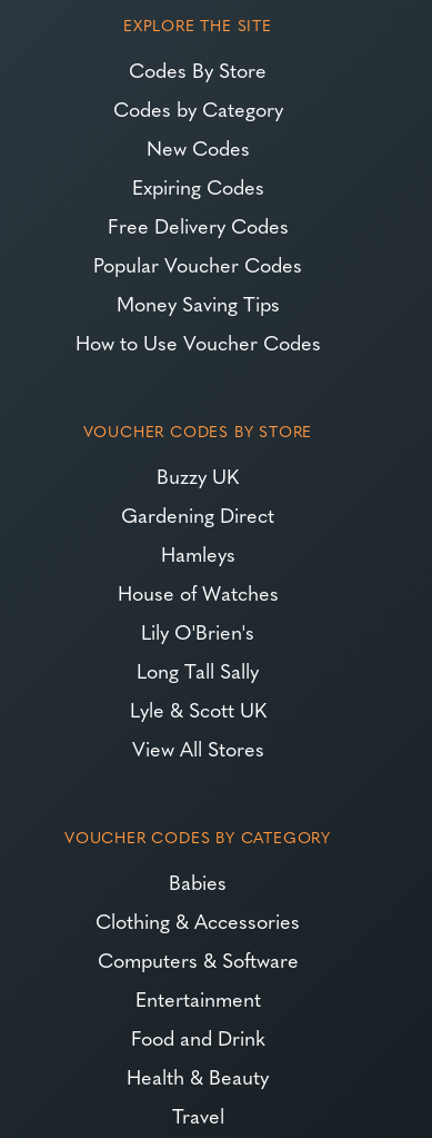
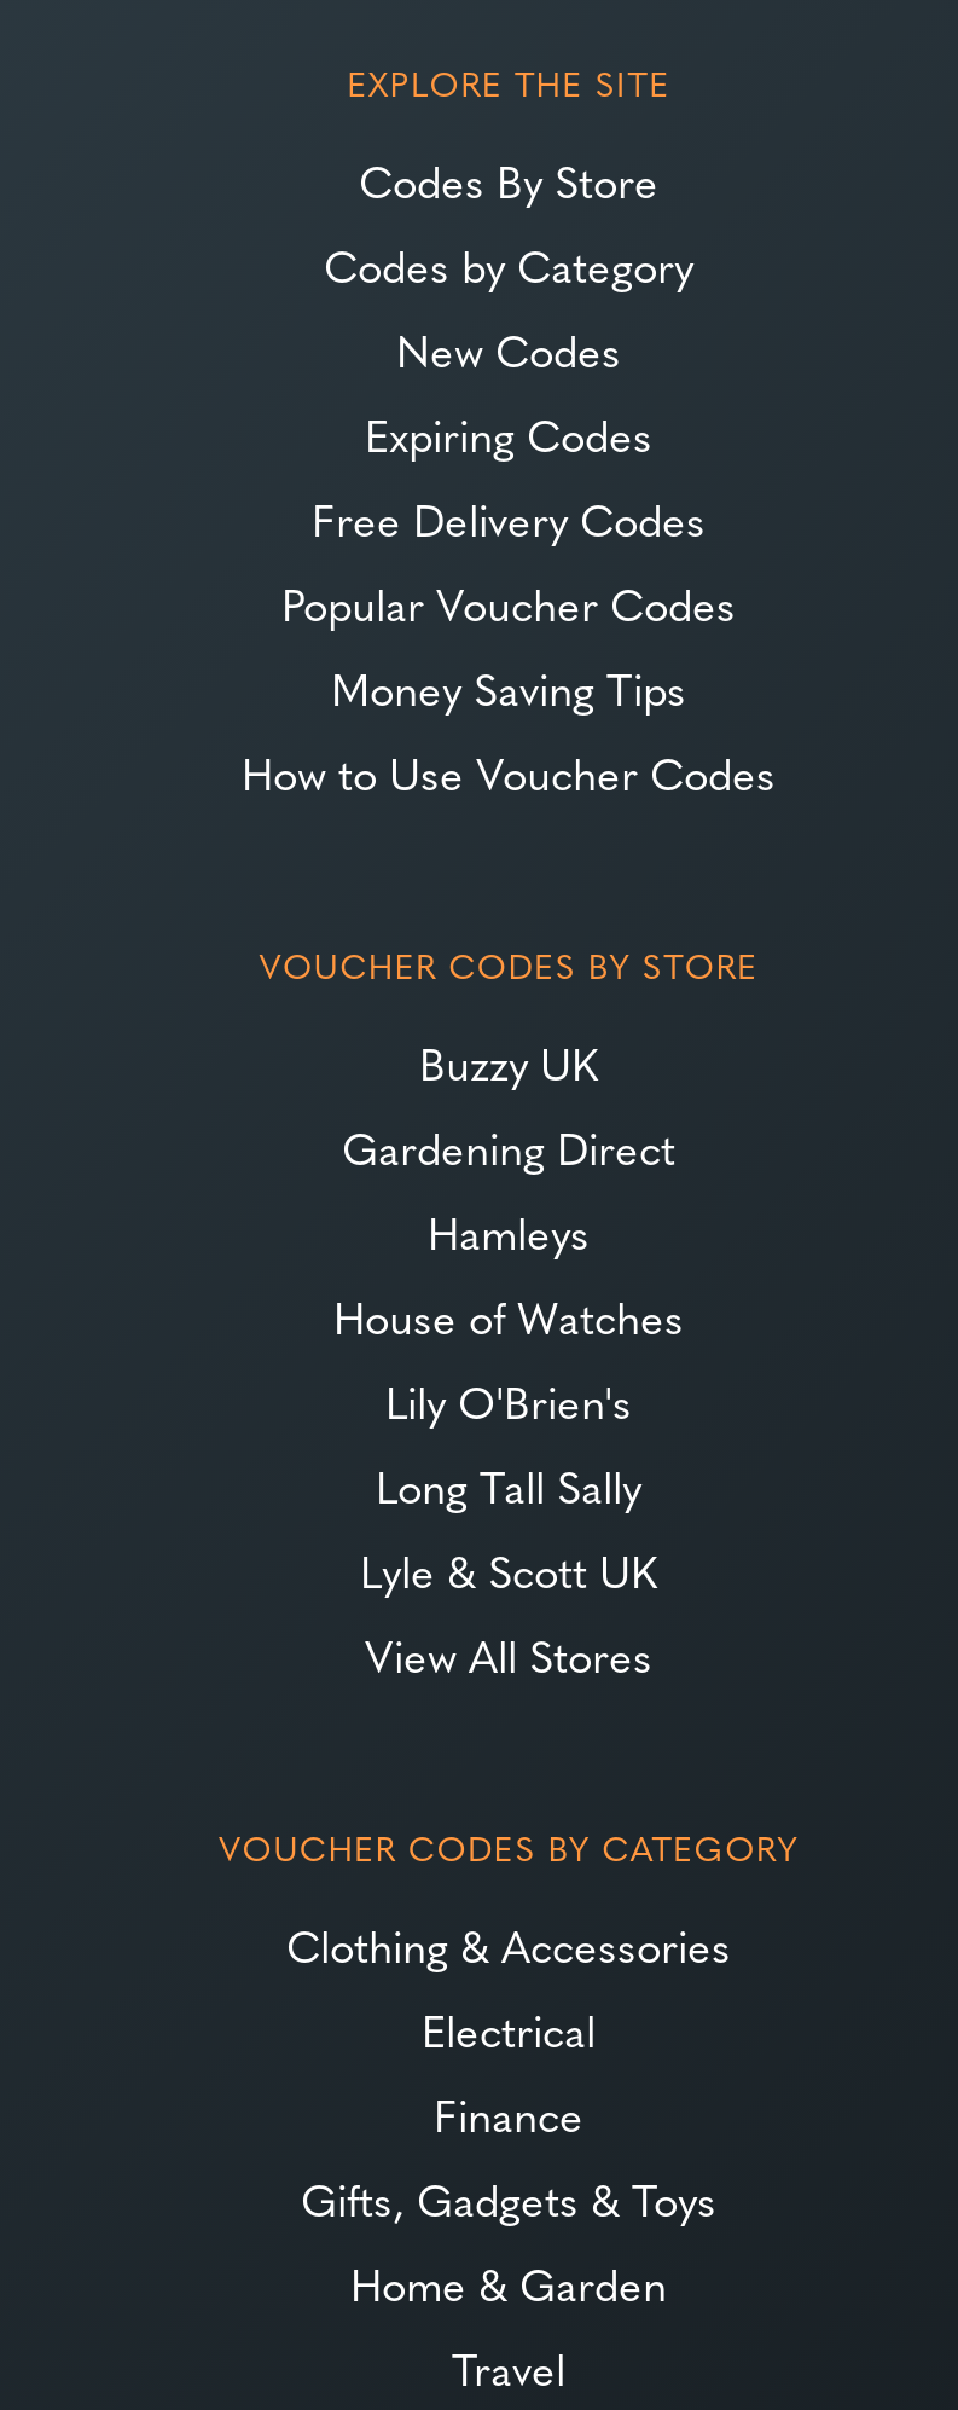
[169,868,227,896] Babies -> none
[97,946,298,1090] Computers & Software | Entertainment | Food and Drink | Health & Beauty -> [301,1997,716,2312] Electrical | Finance | Gifts, Gadgets & Toys | Home & Garden

